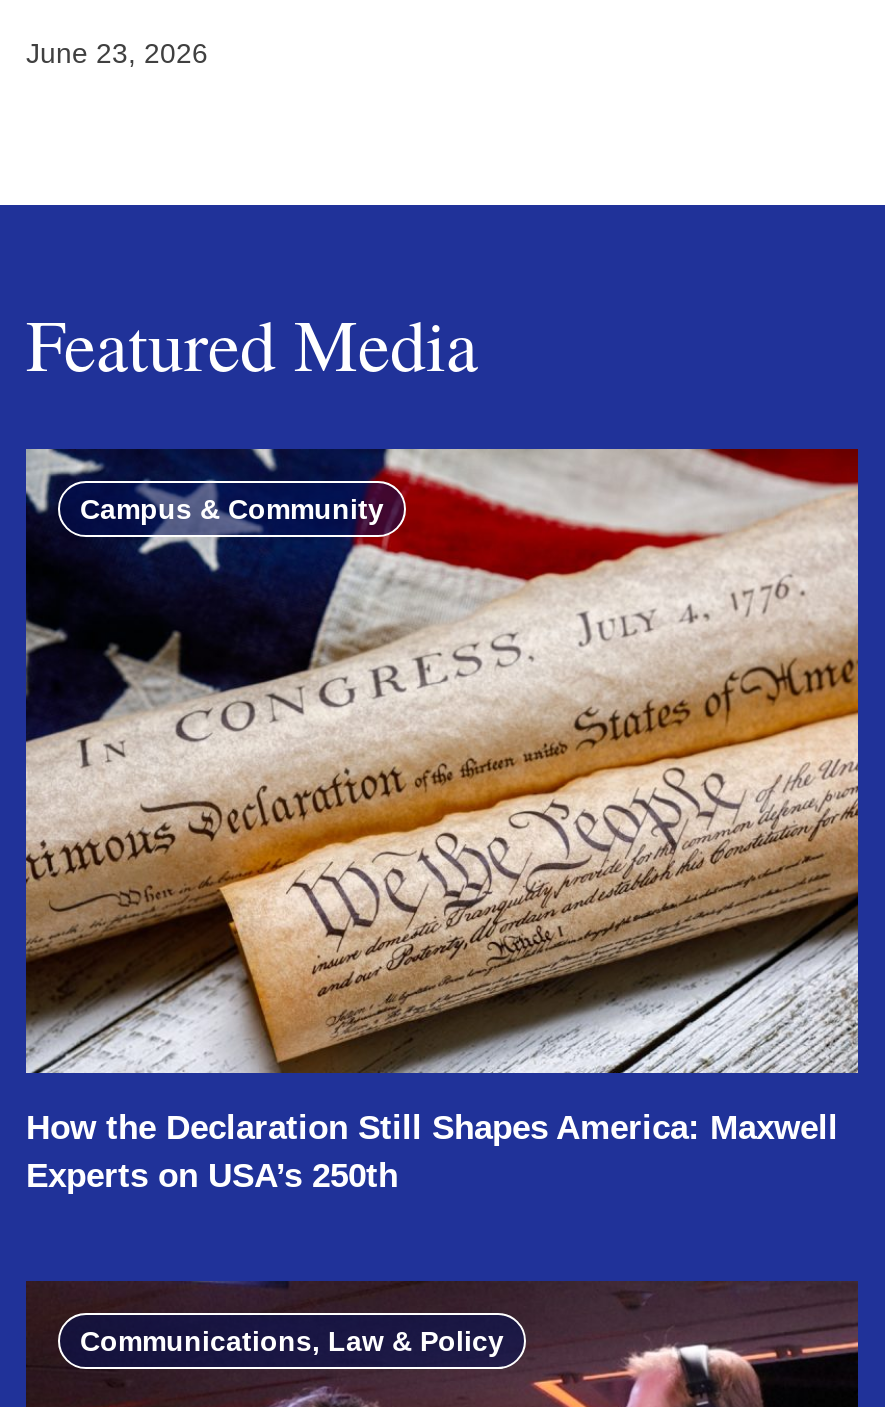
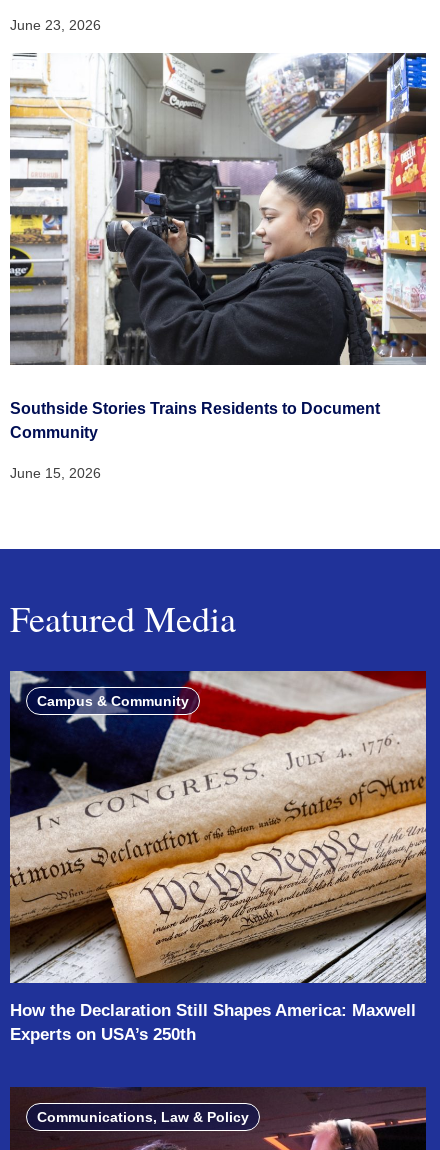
none -> [9,52,427,481] [image] | Southside Stories Trains Residents to Document | Community | June 15, 2026

